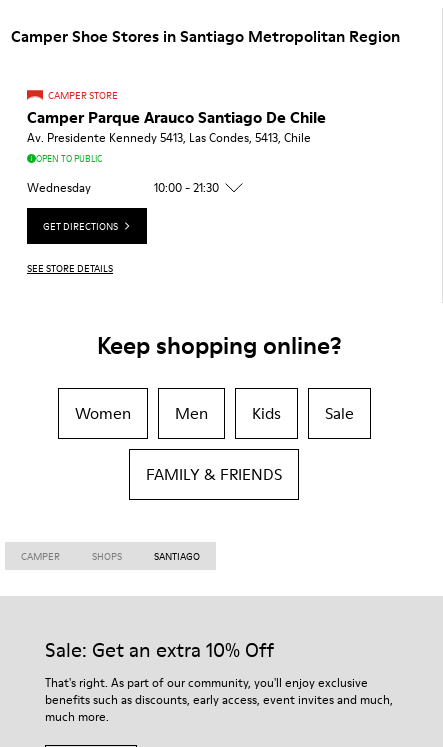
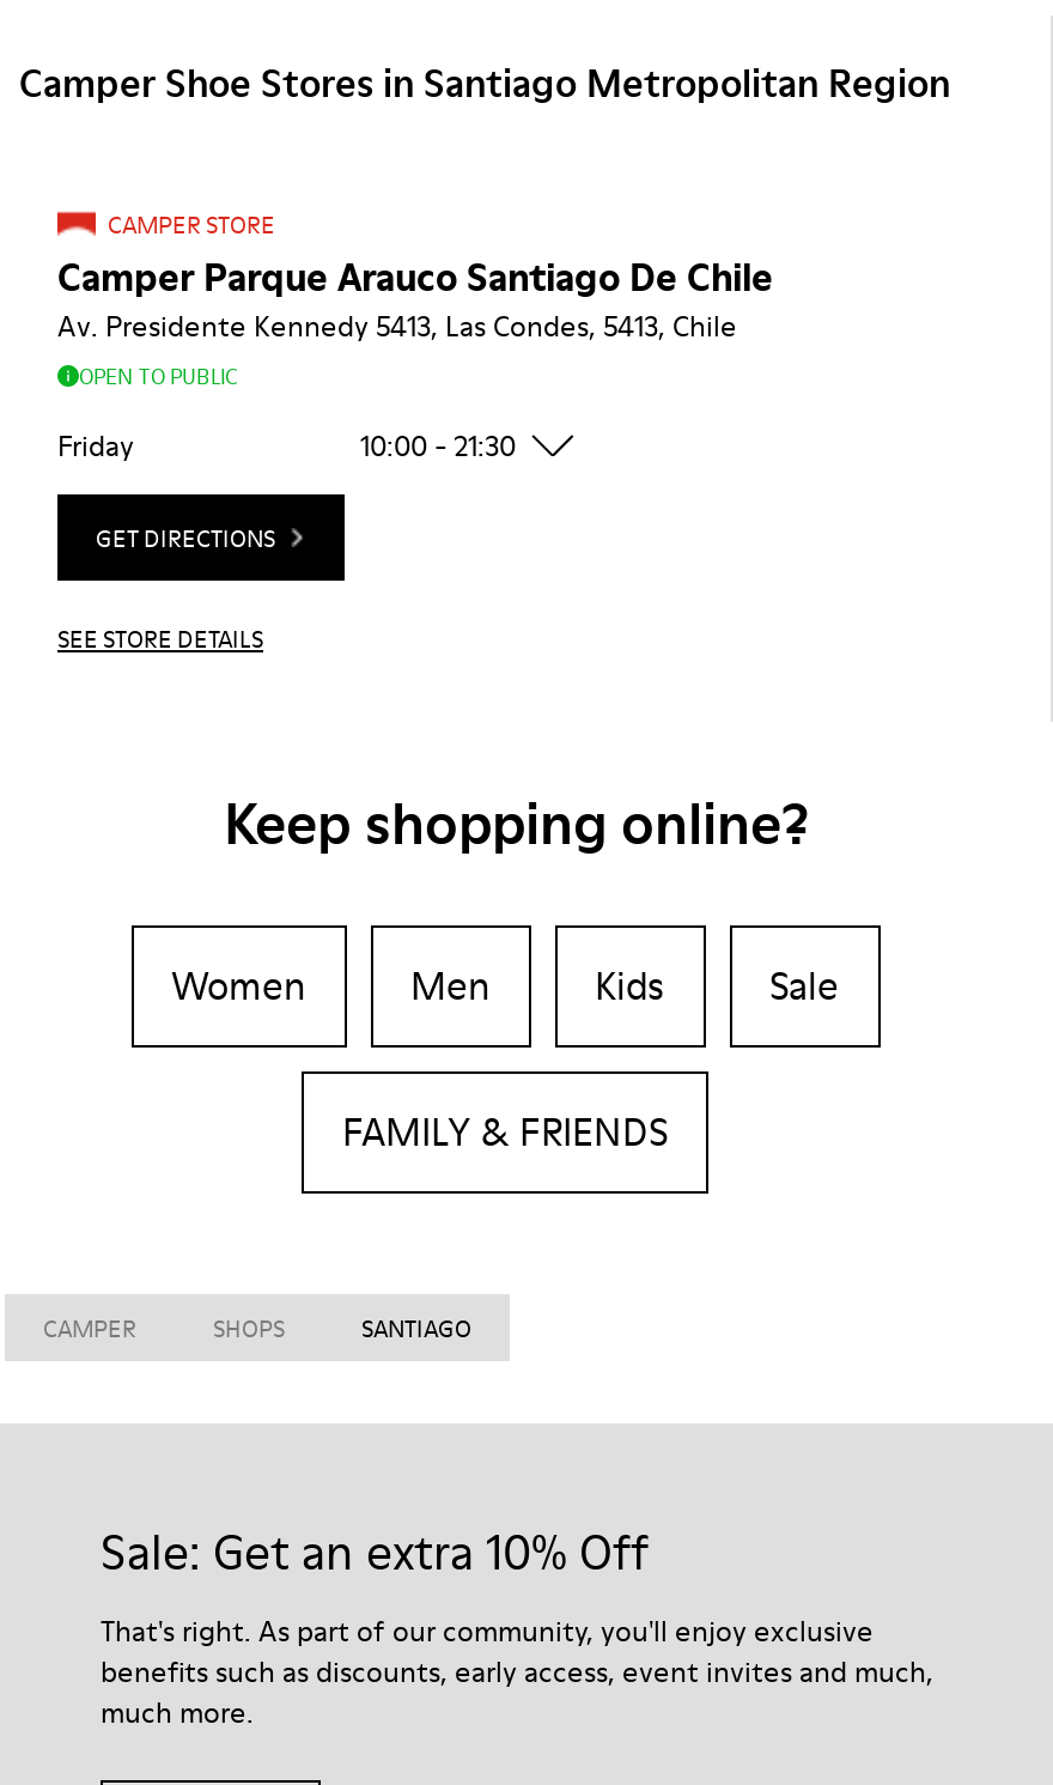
[27,179,91,196] Wednesday -> [57,425,134,465] Friday

